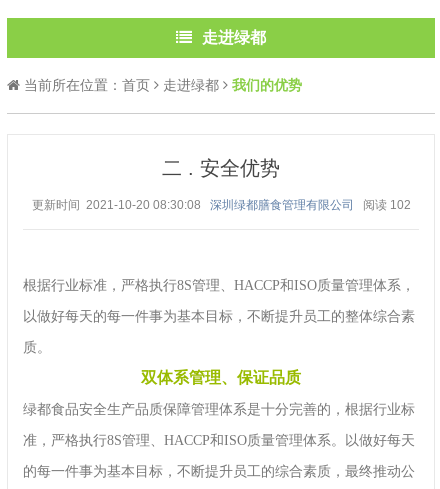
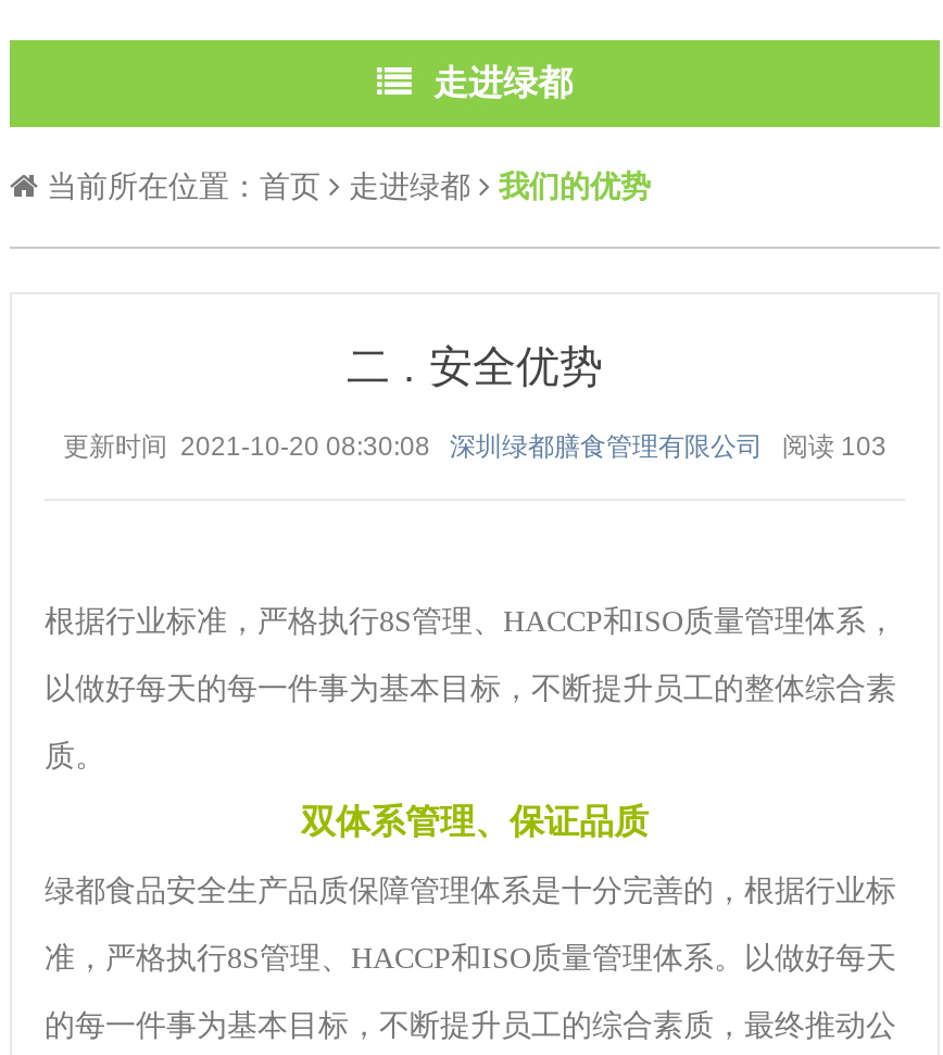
[31,198,410,212] 更新时间 2021-10-20 08:30:08 深圳绿都膳食管理有限公司 阅读102 -> [63,432,887,463] 更新时间 2021-10-20 08:30:08 深圳绿都膳食管理有限公司 阅读103

